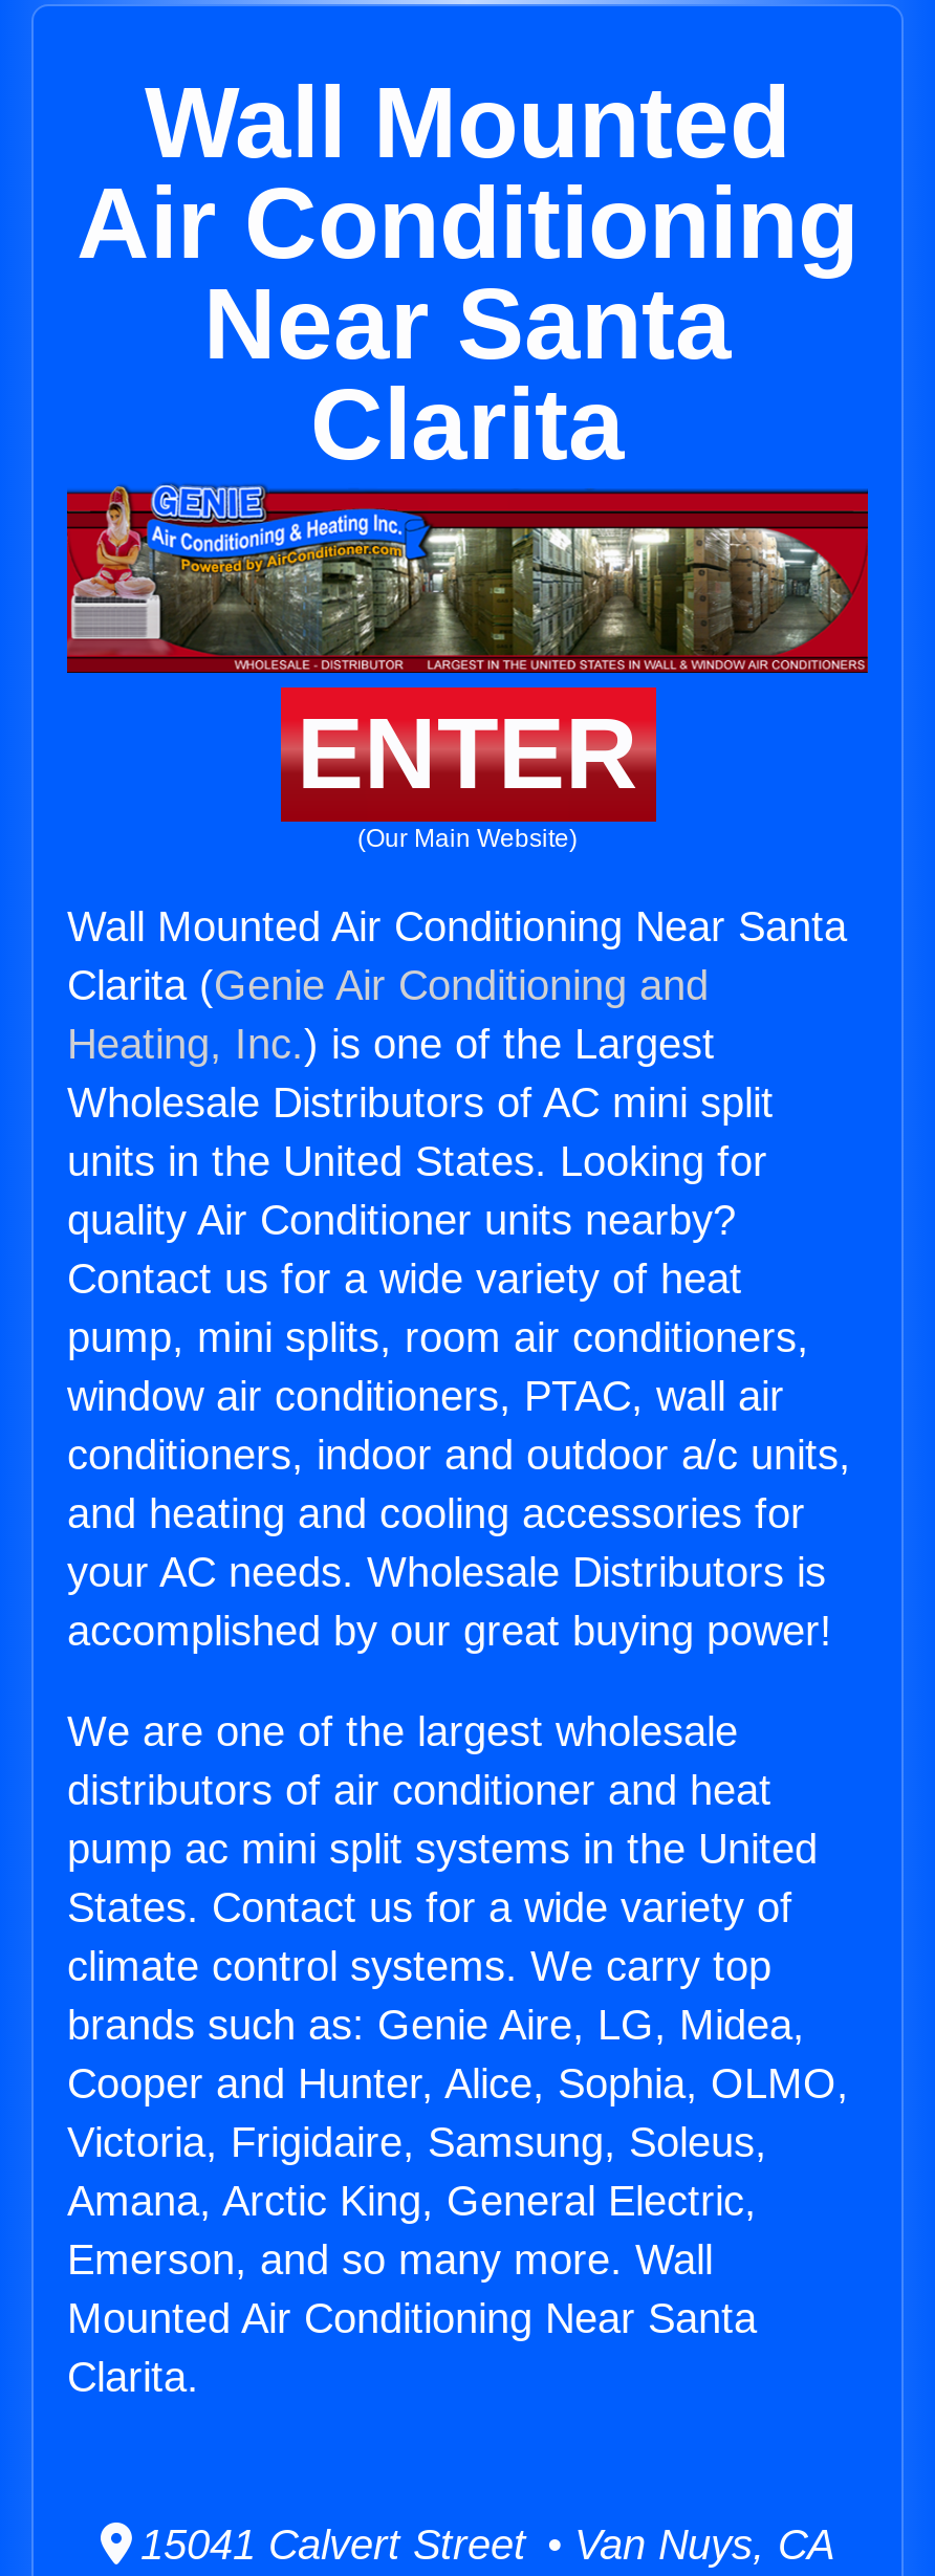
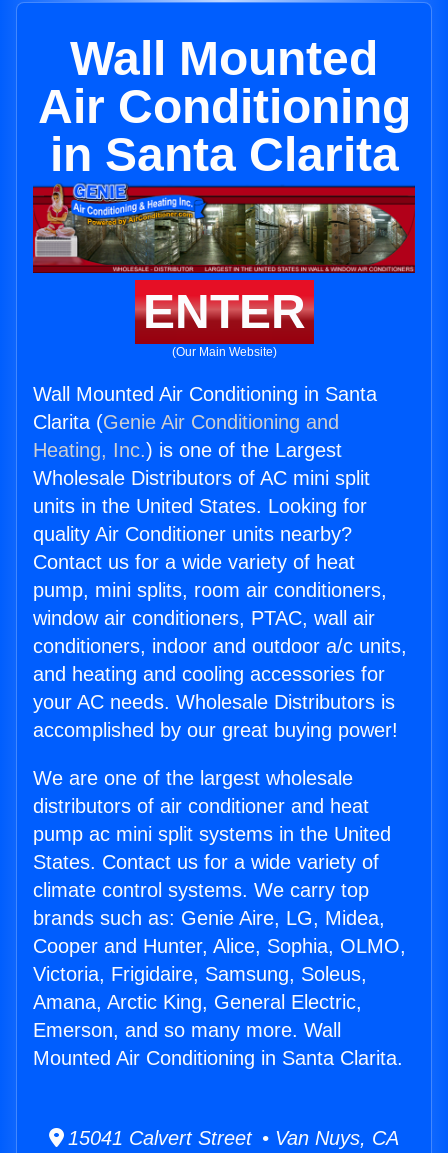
[203,268,732,480] Near Santa | Clarita -> [49,128,398,181] in Santa Clarita
[67,904,847,950] Wall Mounted Air Conditioning Near Santa -> [33,383,377,405] Wall Mounted Air Conditioning in Santa
[67,2295,757,2400] Mounted Air Conditioning Near Santa | Clarita. -> [33,1047,403,1069] Mounted Air Conditioning in Santa Clarita.

